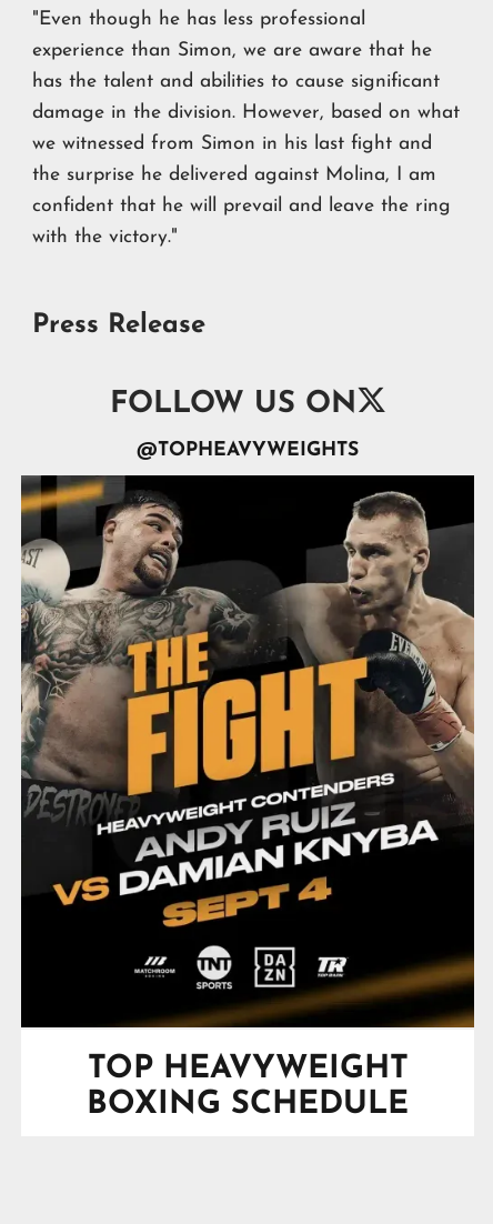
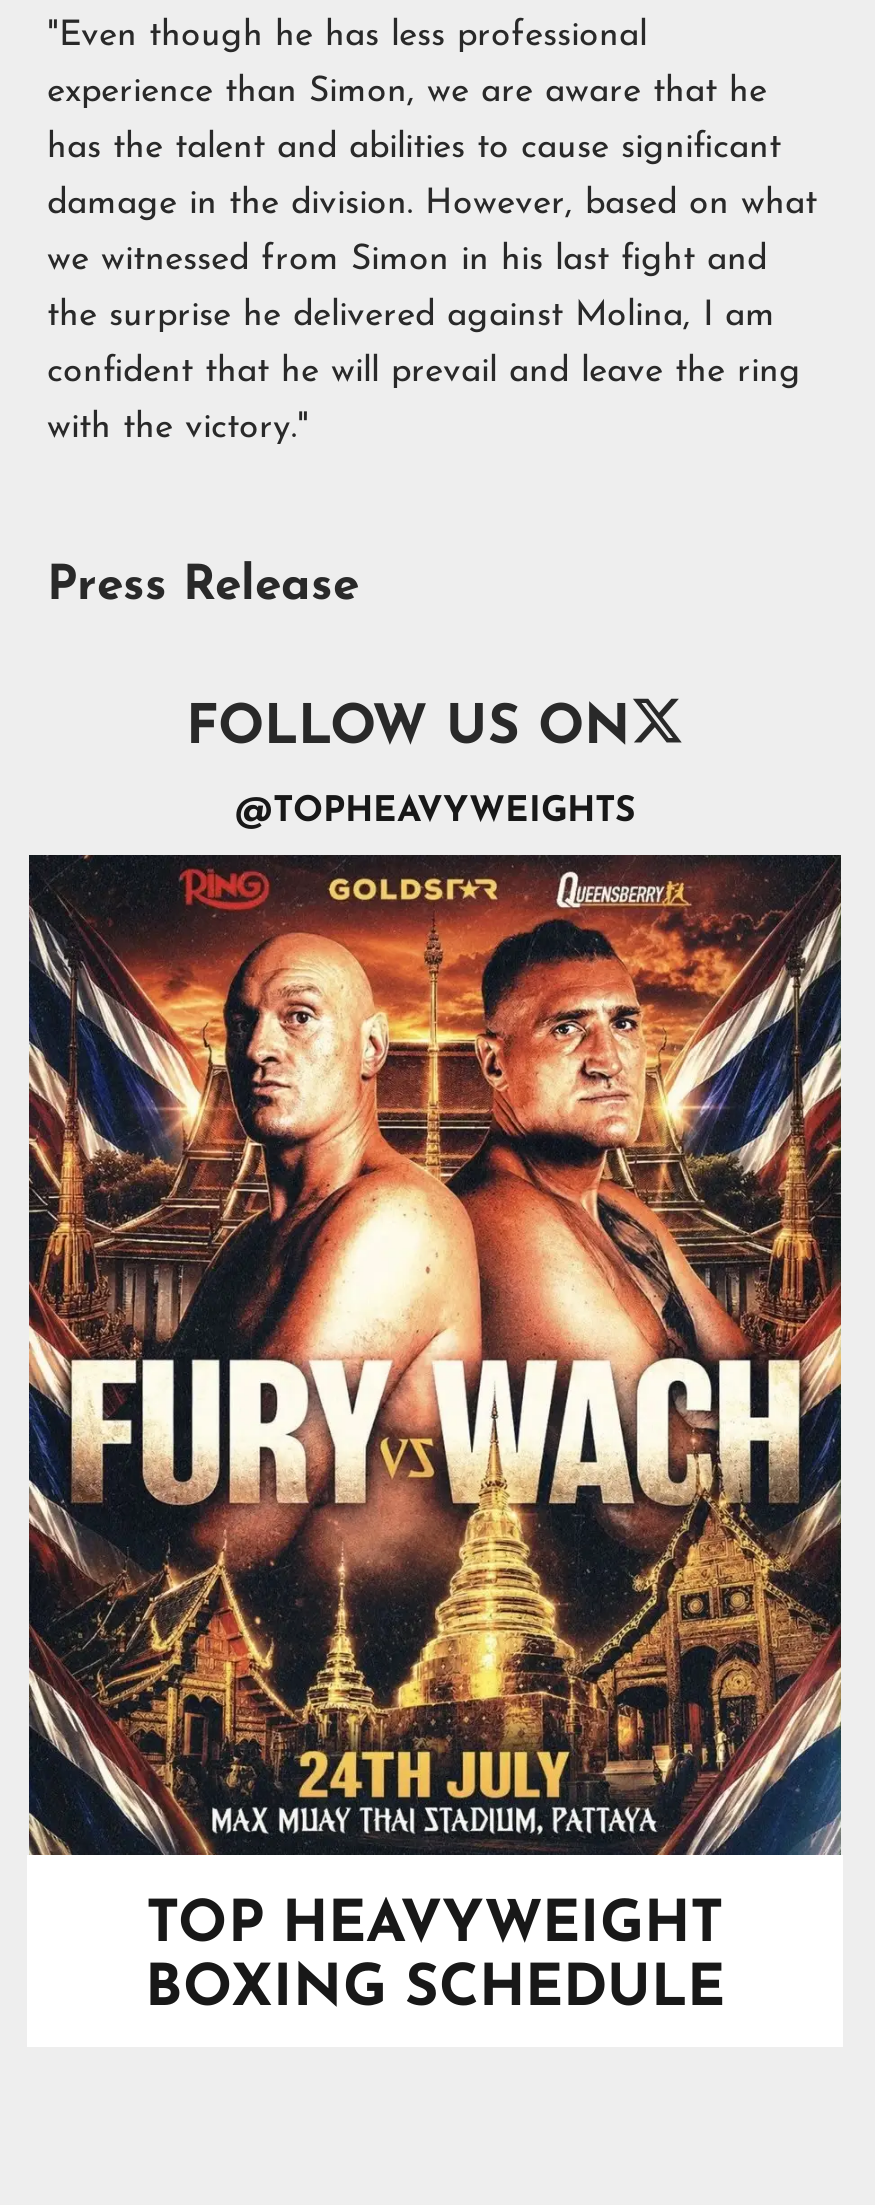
[20,475,475,1030] [image] -> [27,853,843,1857] [image]

